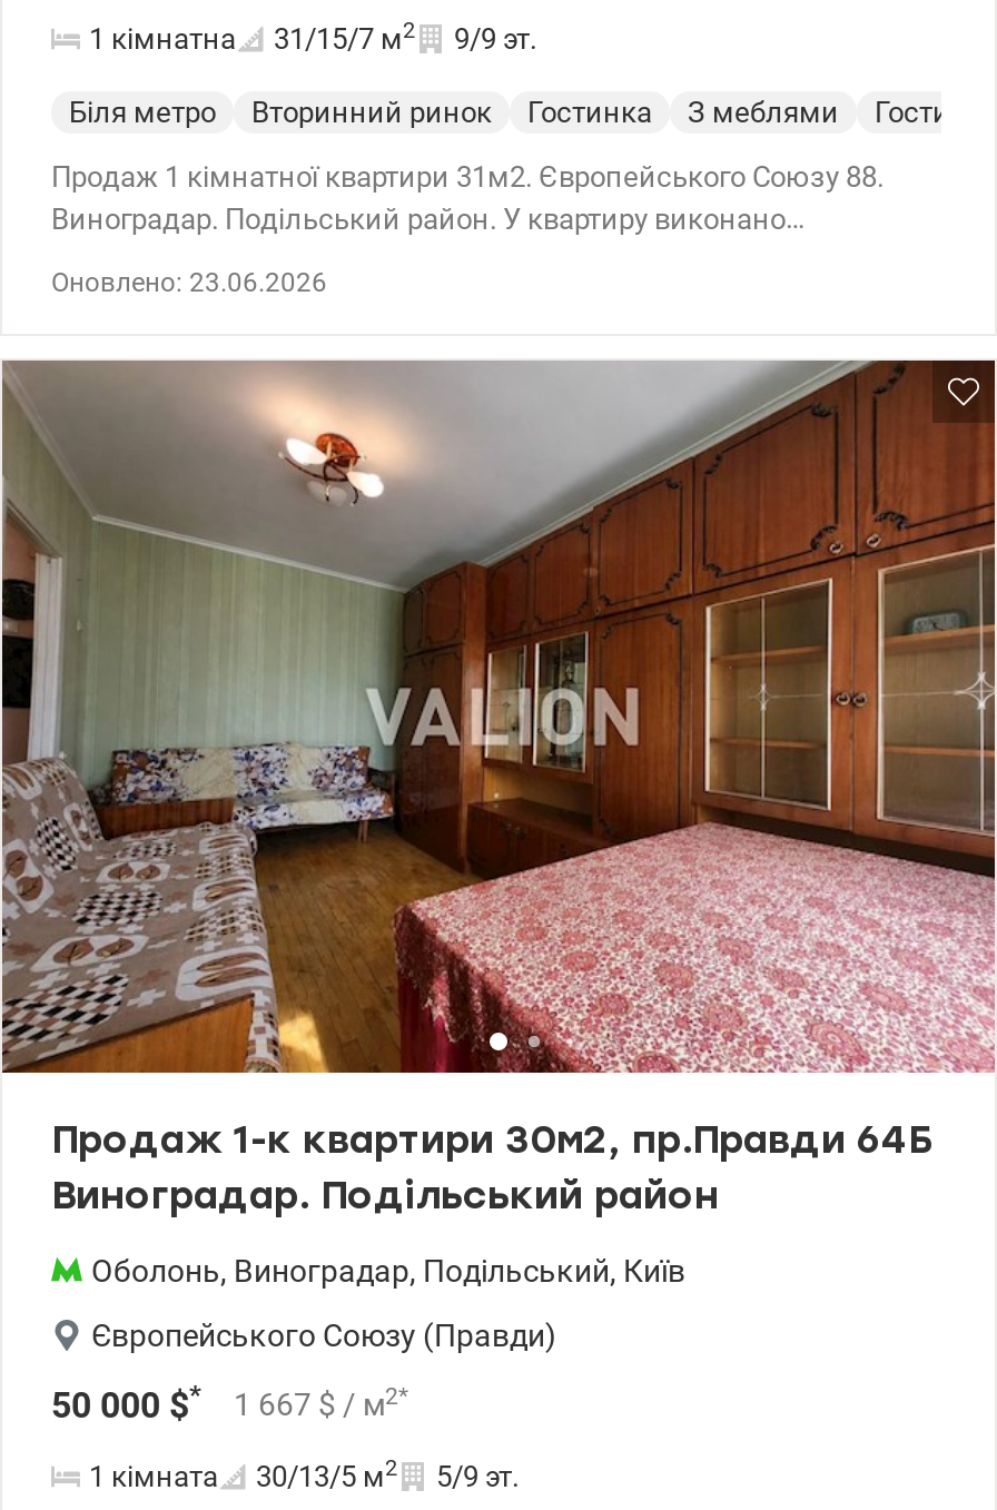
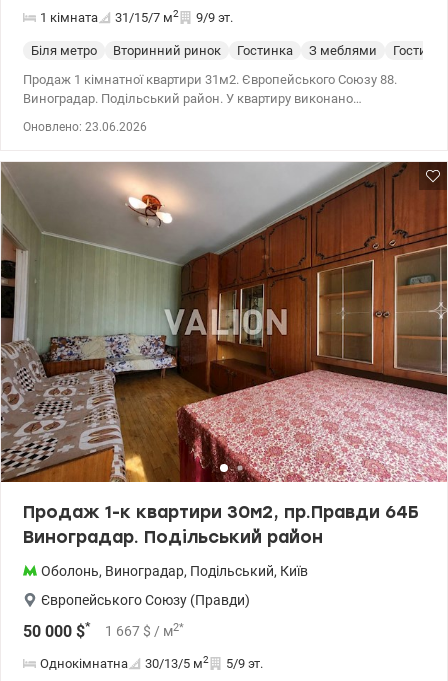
[89,17,536,55] 1 кімнатна 31/15/7 м2 9/9 эт. -> [40,8,233,25] 1 кімната 31/15/7 м2 9/9 эт.
[89,1459,218,1493] 1 кімната -> [40,656,128,671] Однокімнатна

